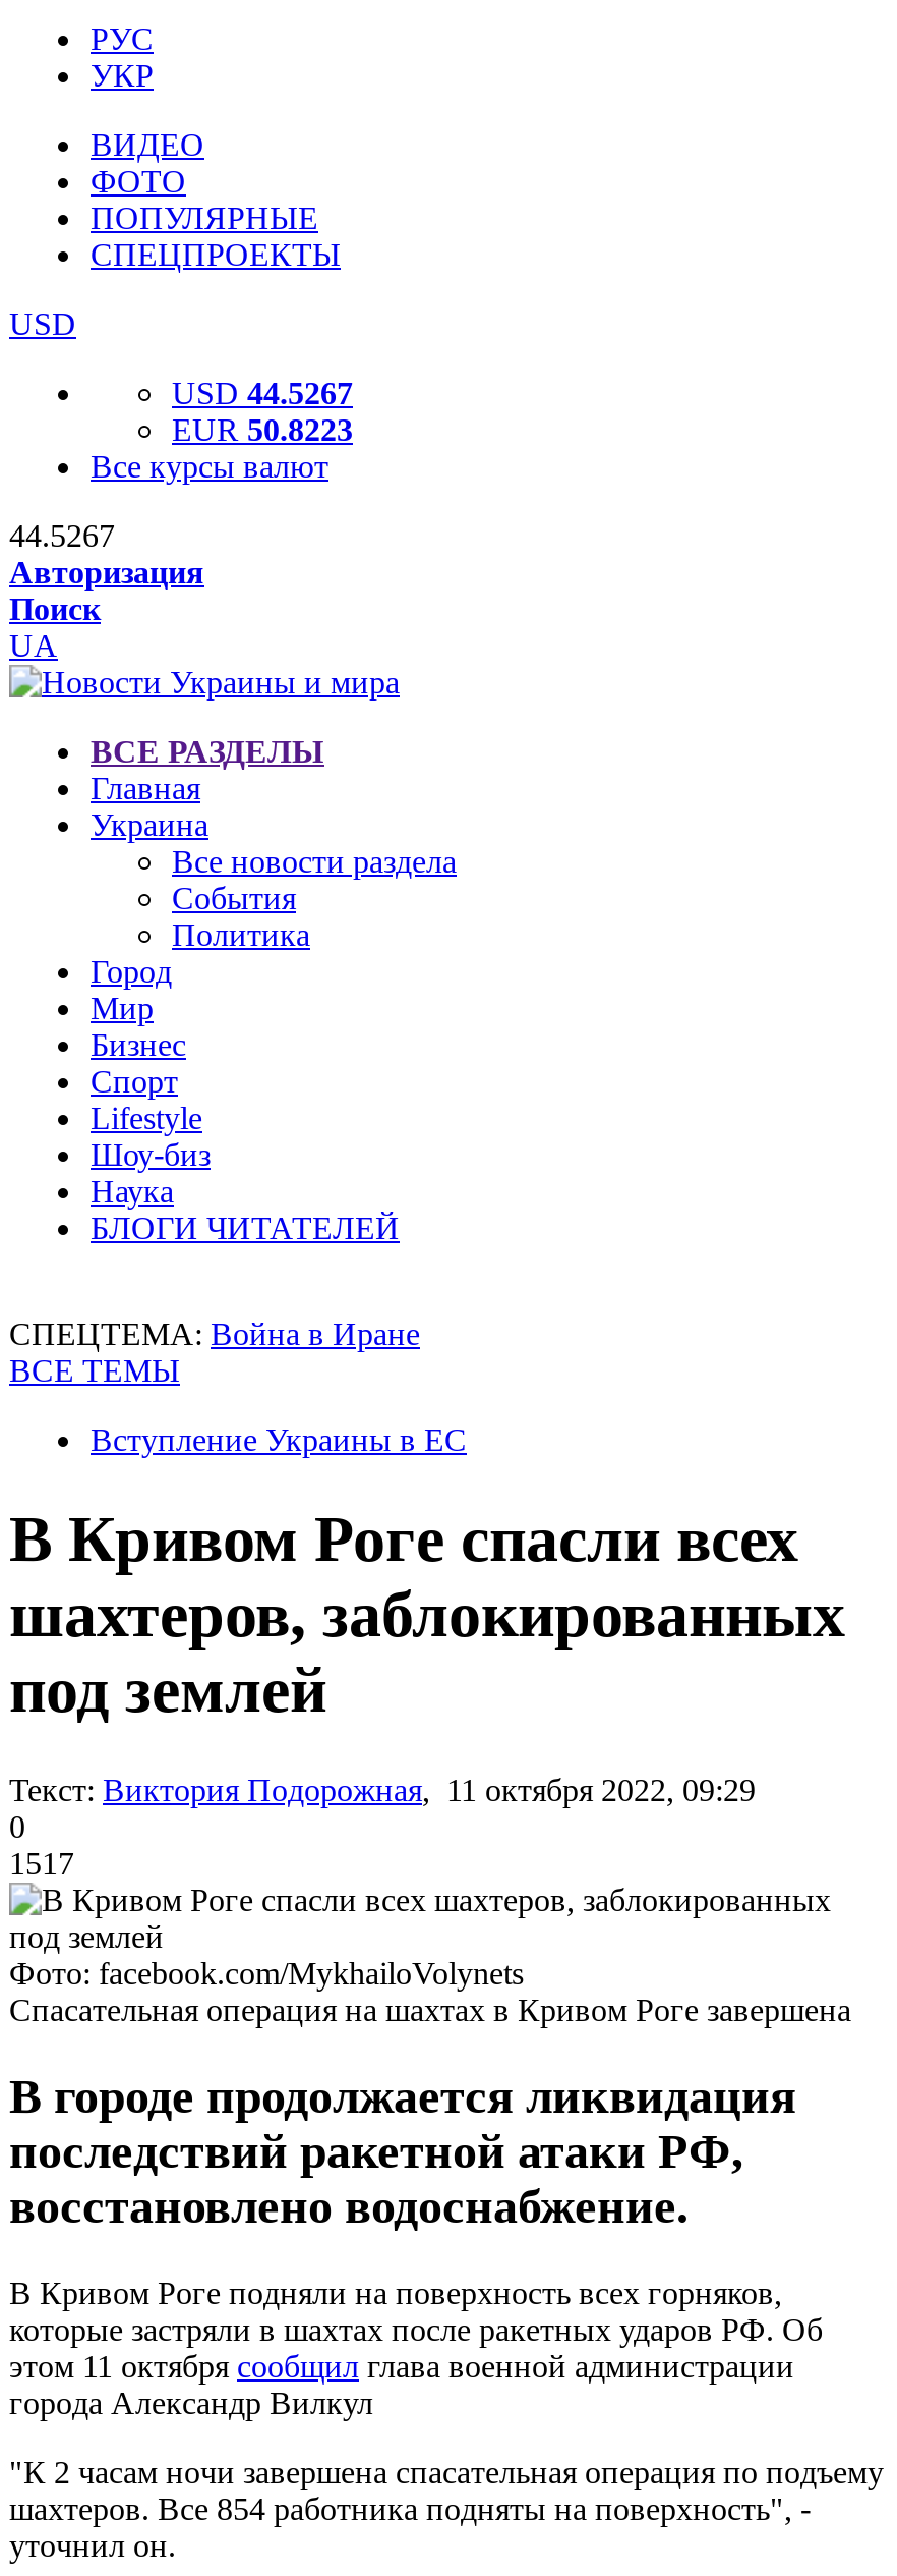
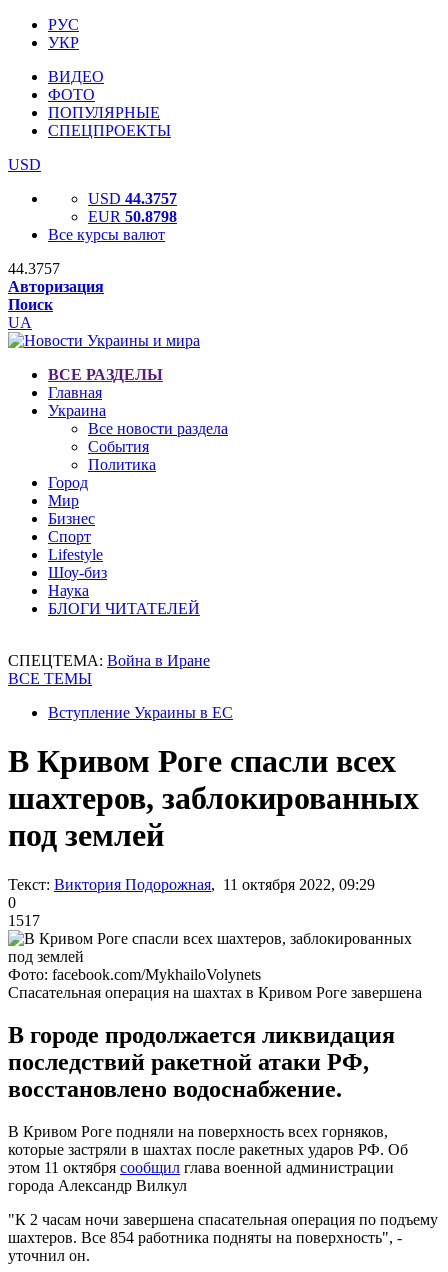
[172,376,353,410] USD 44.5267 -> [88,190,177,207] USD 44.3757
[172,412,353,447] EUR 50.8223 -> [88,208,177,225] EUR 50.8798
[9,518,115,553] 44.5267 -> [8,260,60,277] 44.3757

